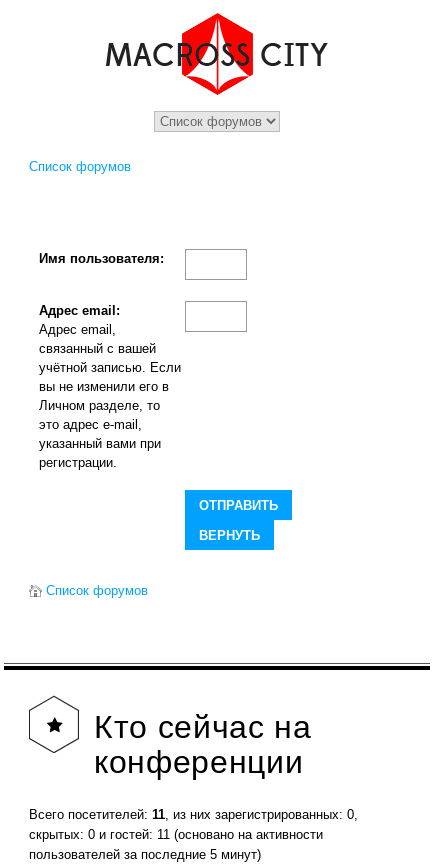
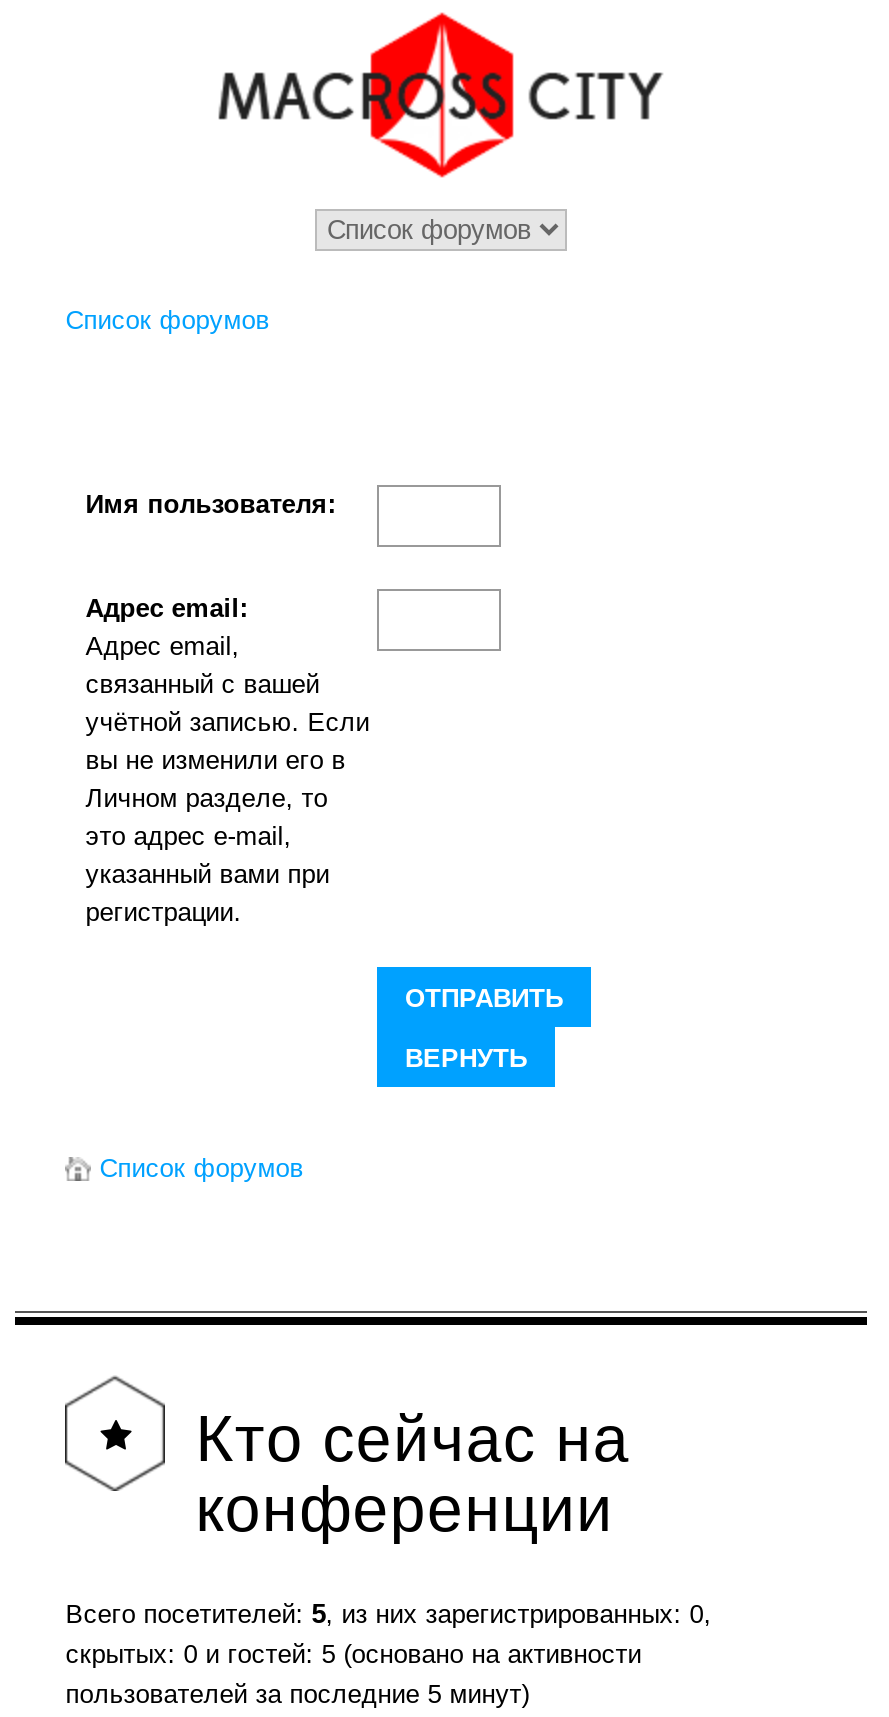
[29,807,358,822] Всего посетителей: 11, из них зарегистрированных: 0, -> [65,1599,711,1629] Всего посетителей: 5, из них зарегистрированных: 0,
[29,827,323,842] скрытых: 0 и гостей: 11 (основано на активности -> [65,1639,641,1669] скрытых: 0 и гостей: 5 (основано на активности

